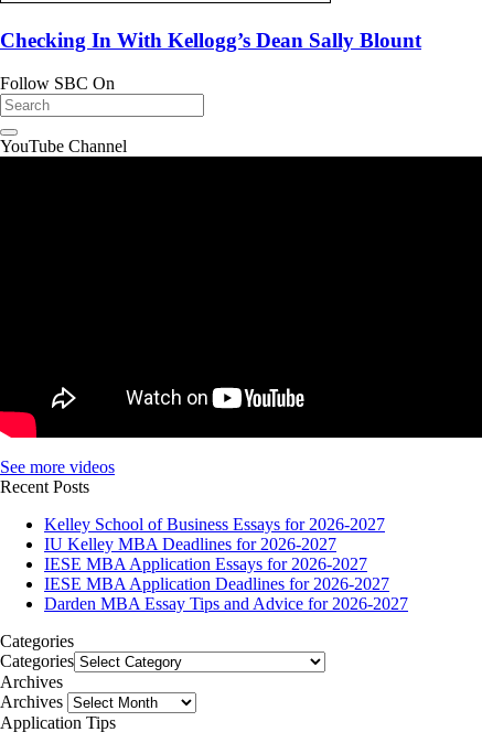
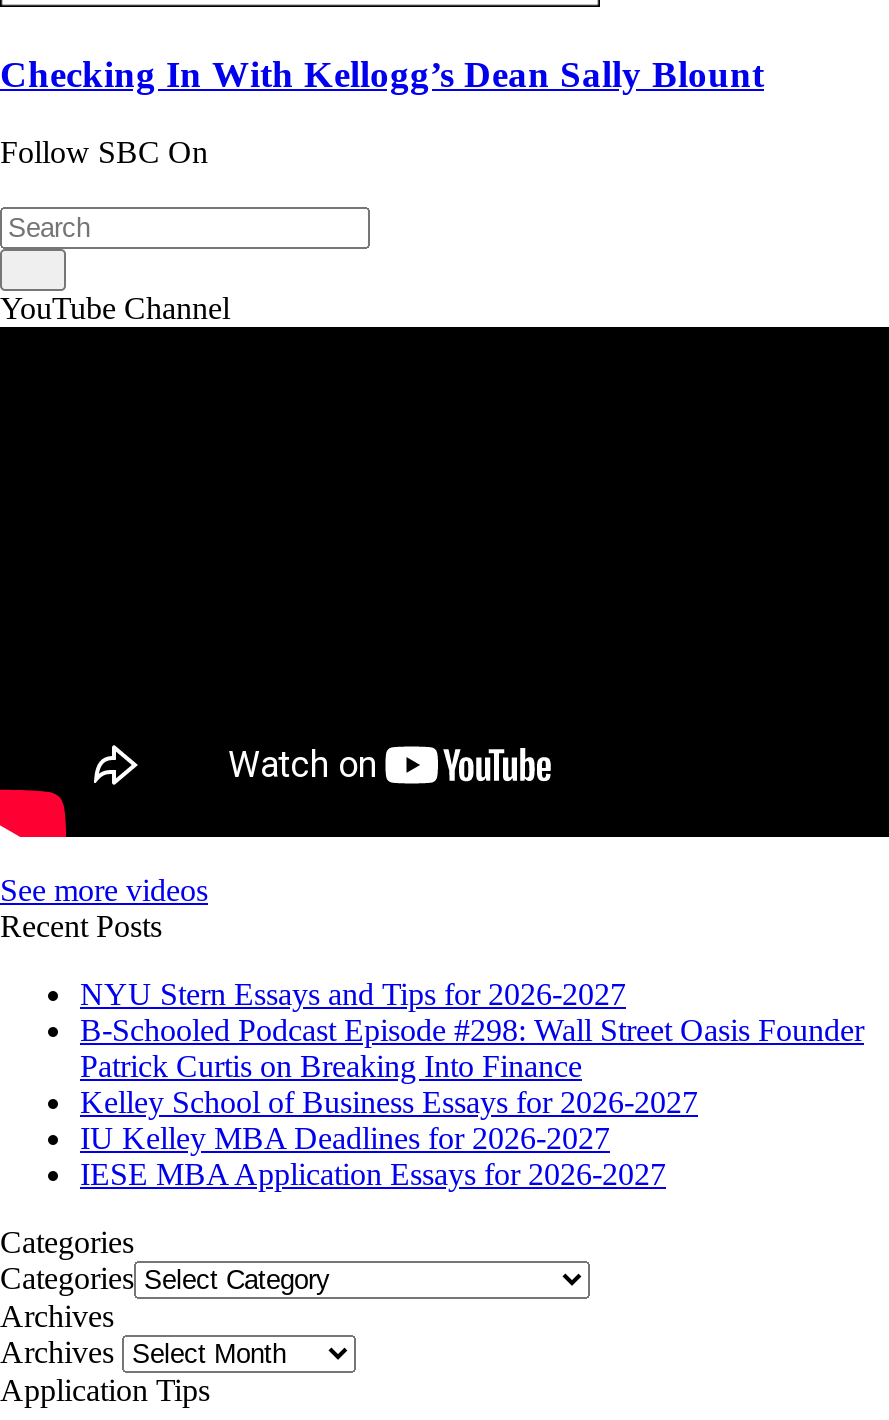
none -> [80,977,864,1083] NYU Stern Essays and Tips for 2026-2027 | B-Schooled Podcast Episode #298: Wall Street Oasis Founder | Patrick Curtis on Breaking Into Finance
moved [44,515,385,573] -> [80,1085,698,1191]: Kelley School of Business Essays for 2026-2027 | IU Kelley MBA Deadlines for 2026-2027 | IESE MBA Application Essays for 2026-2027
[44,574,408,613] IESE MBA Application Deadlines for 2026-2027 | Darden MBA Essay Tips and Advice for 2026-2027 -> none

